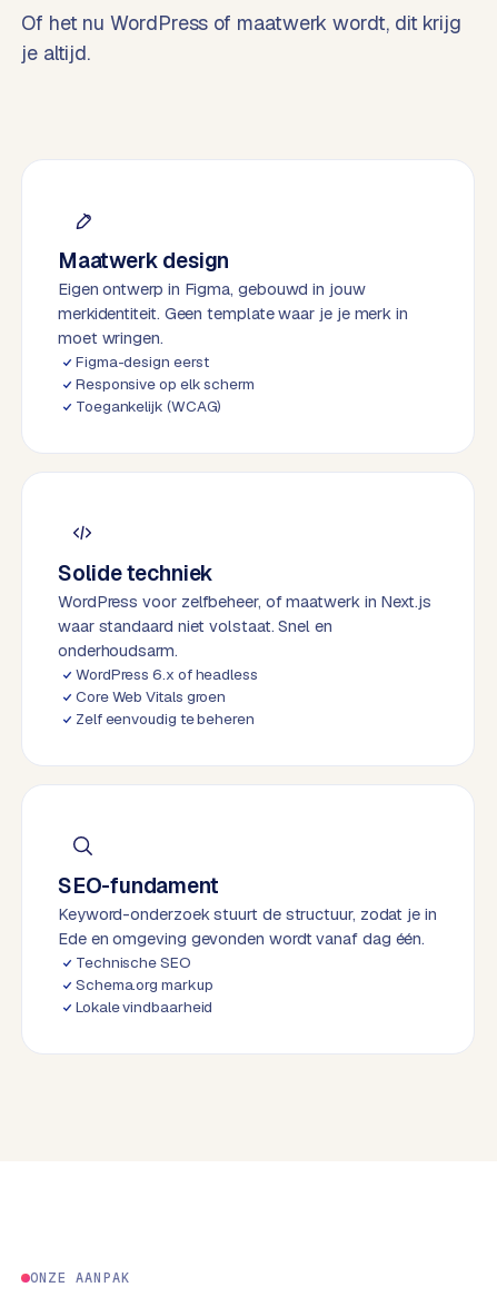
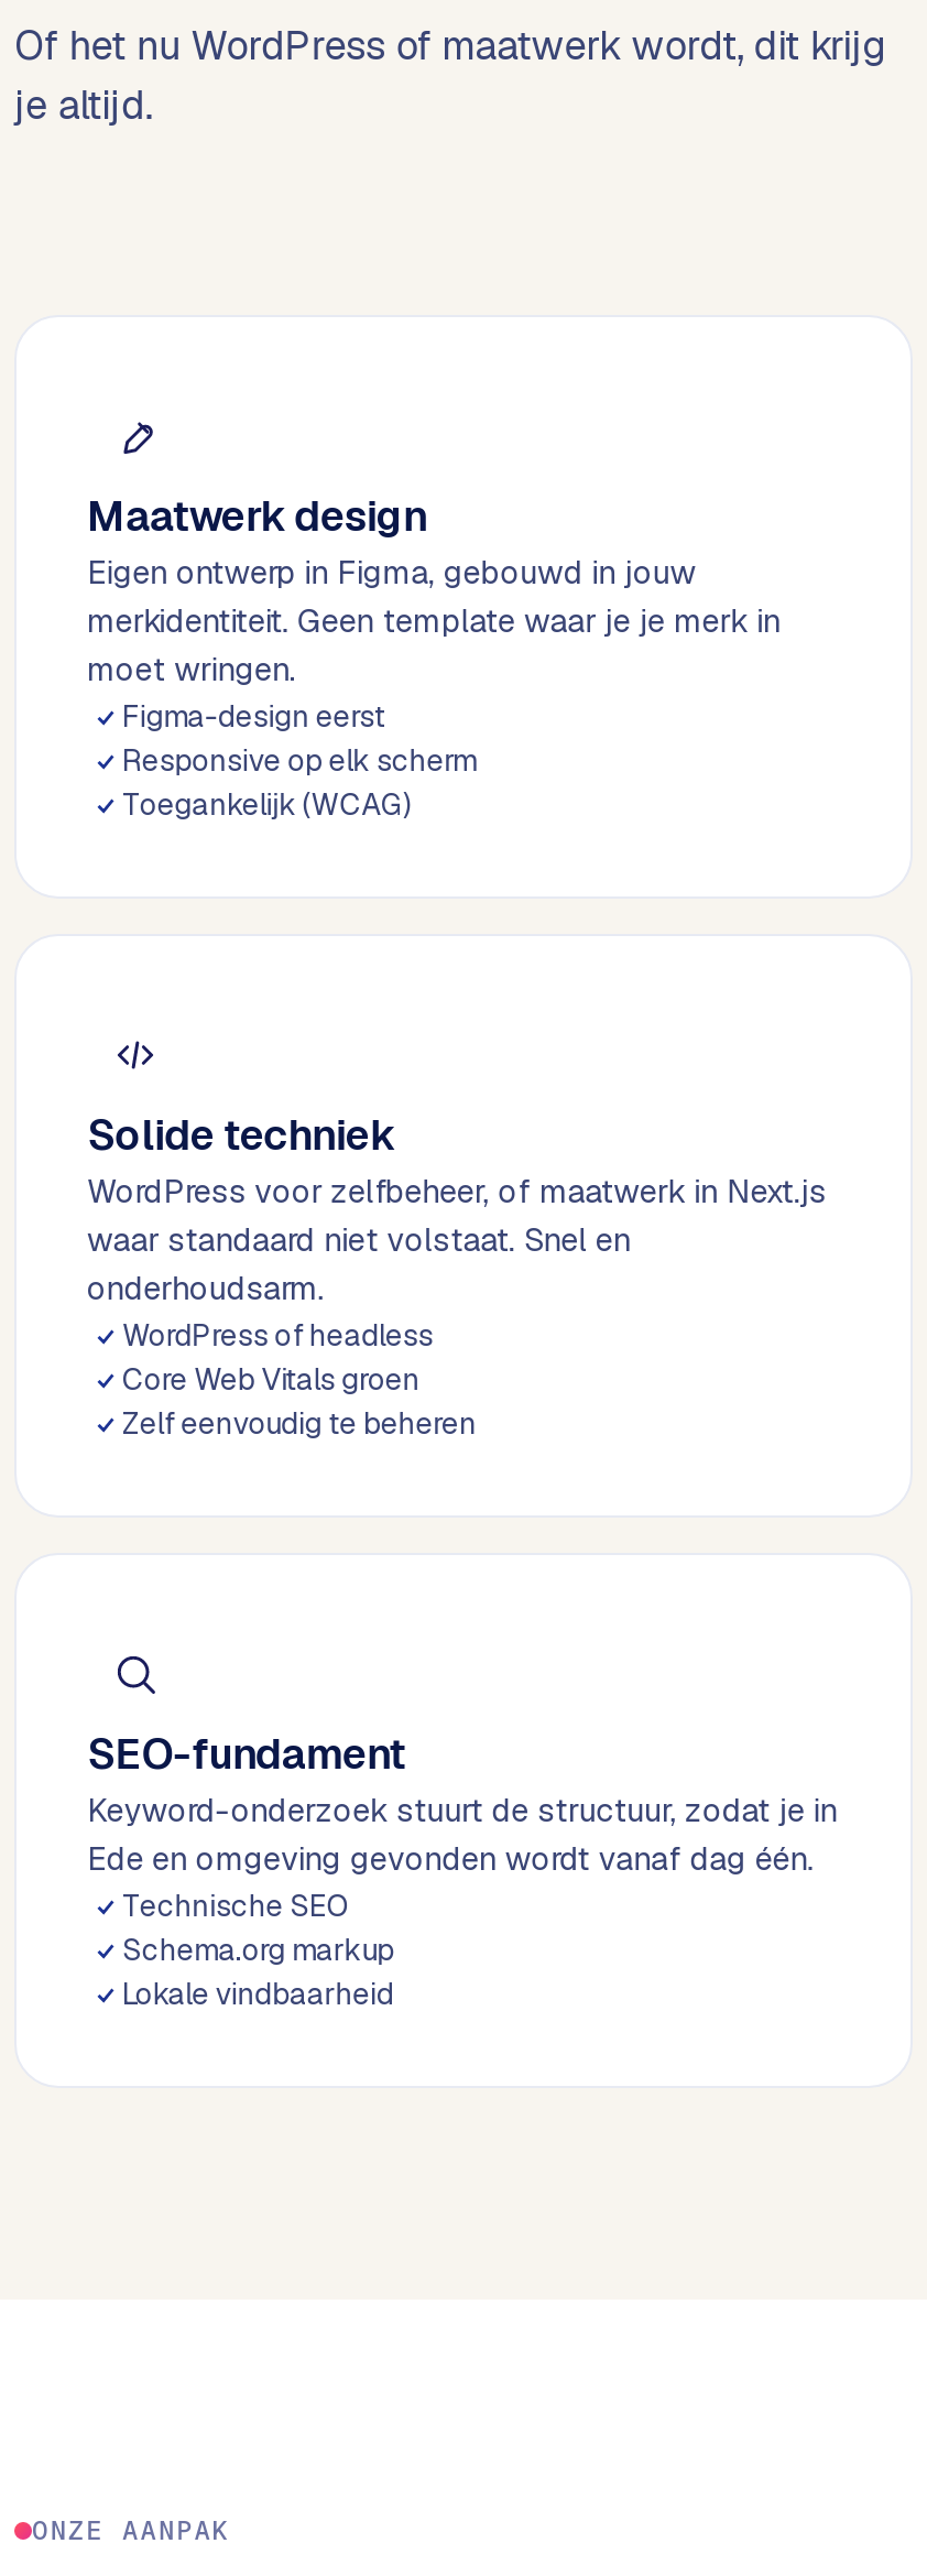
[76,664,258,684] WordPress 6.x of headless -> [122,1316,433,1355] WordPress of headless

